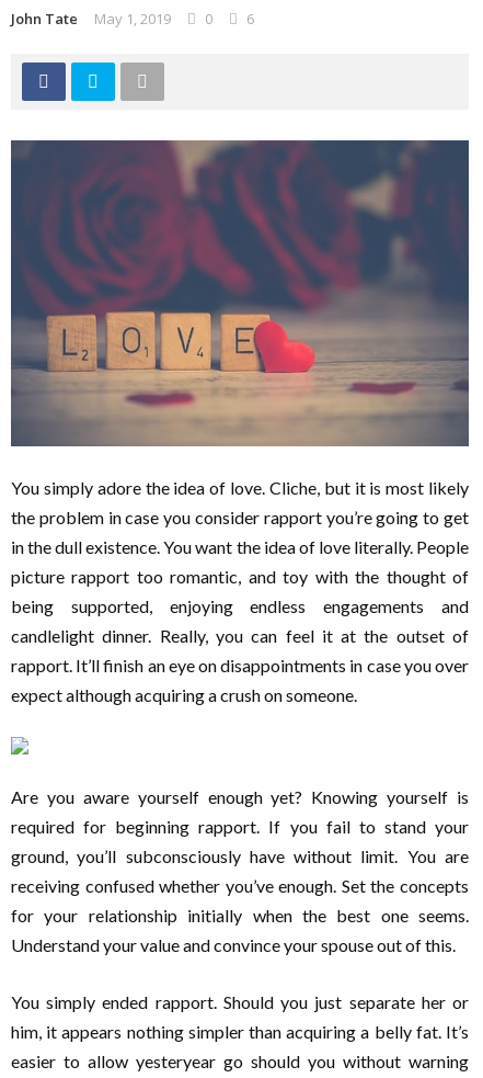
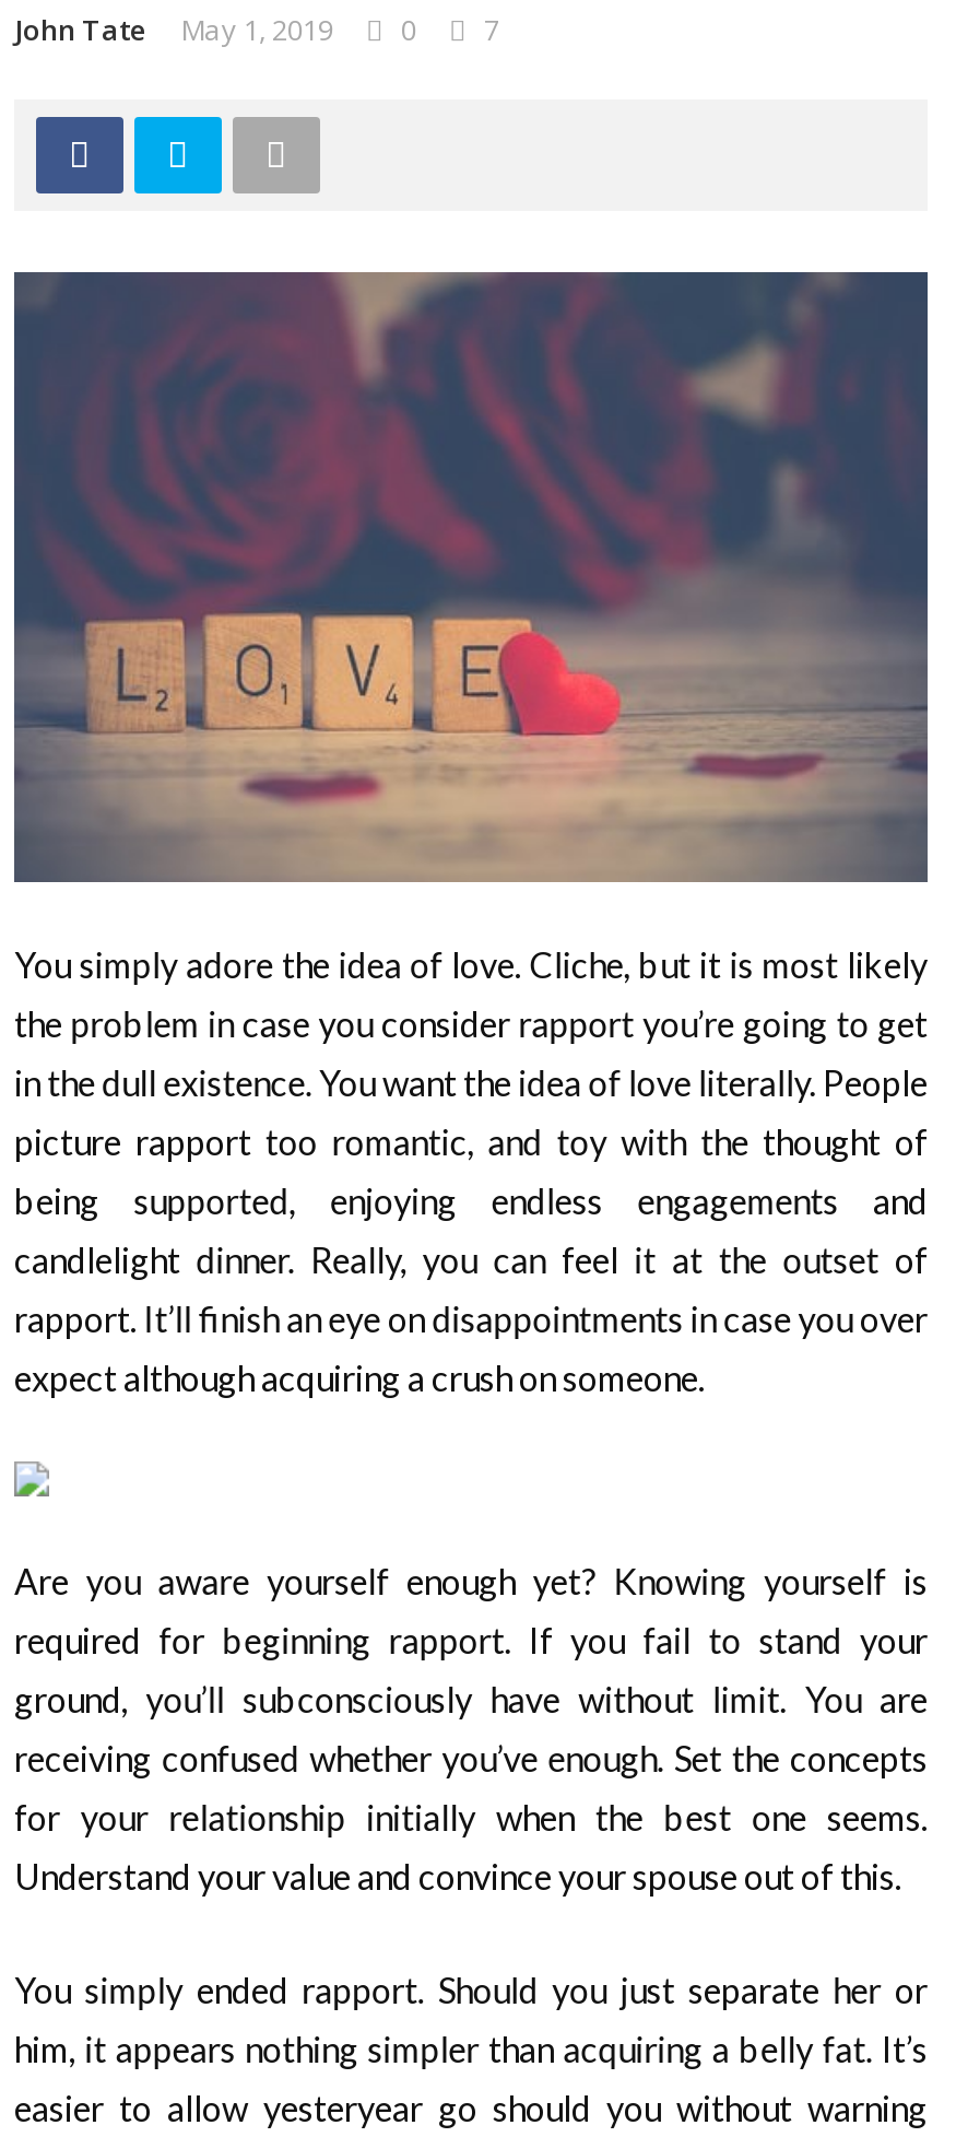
[11,9,254,29] John Tate May 1, 2019 0 6 -> [14,10,499,49] John Tate May 1, 2019 0 7

